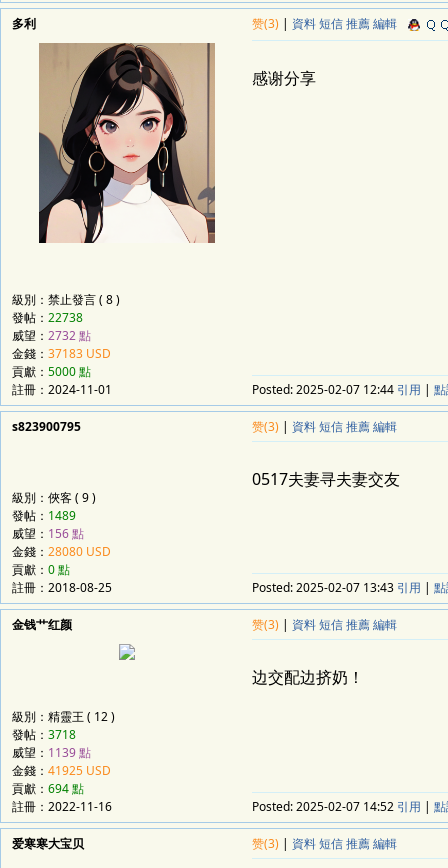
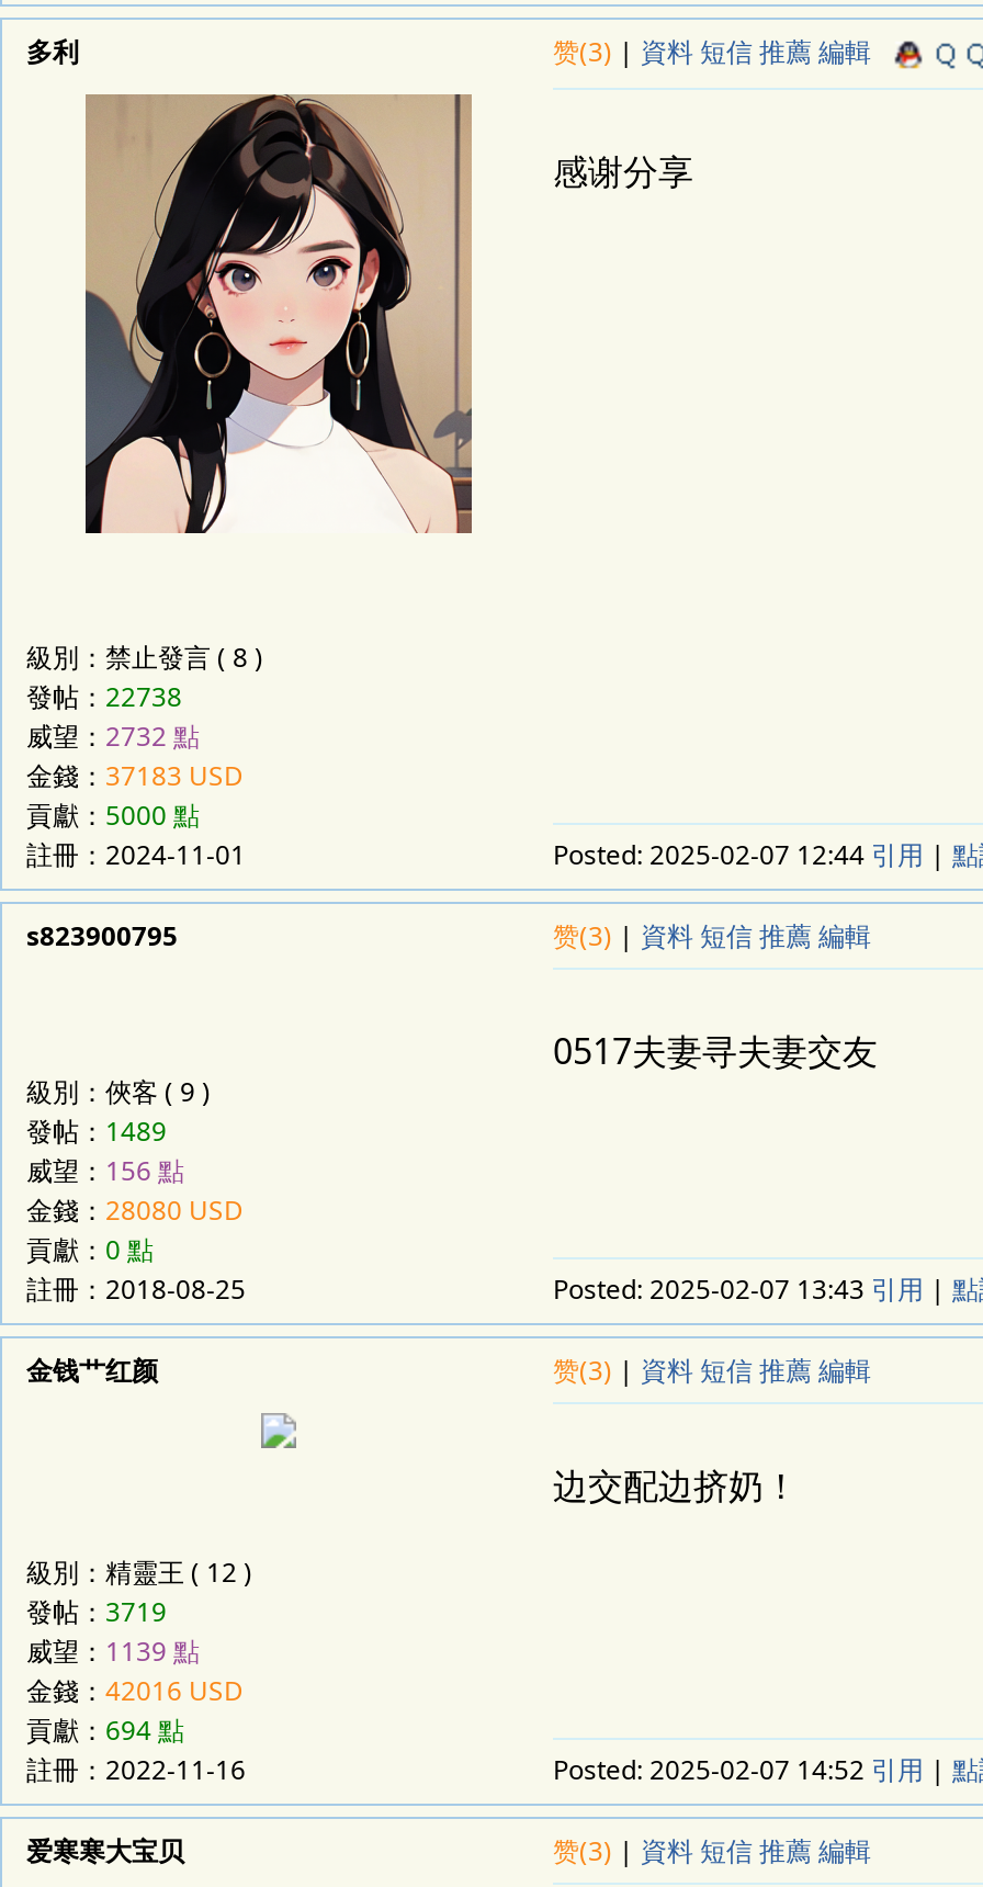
[12,726,76,743] 發帖：3718 -> [26,1593,167,1630] 發帖：3719
[12,762,111,779] 金錢：41925 USD -> [26,1672,244,1709] 金錢：42016 USD

